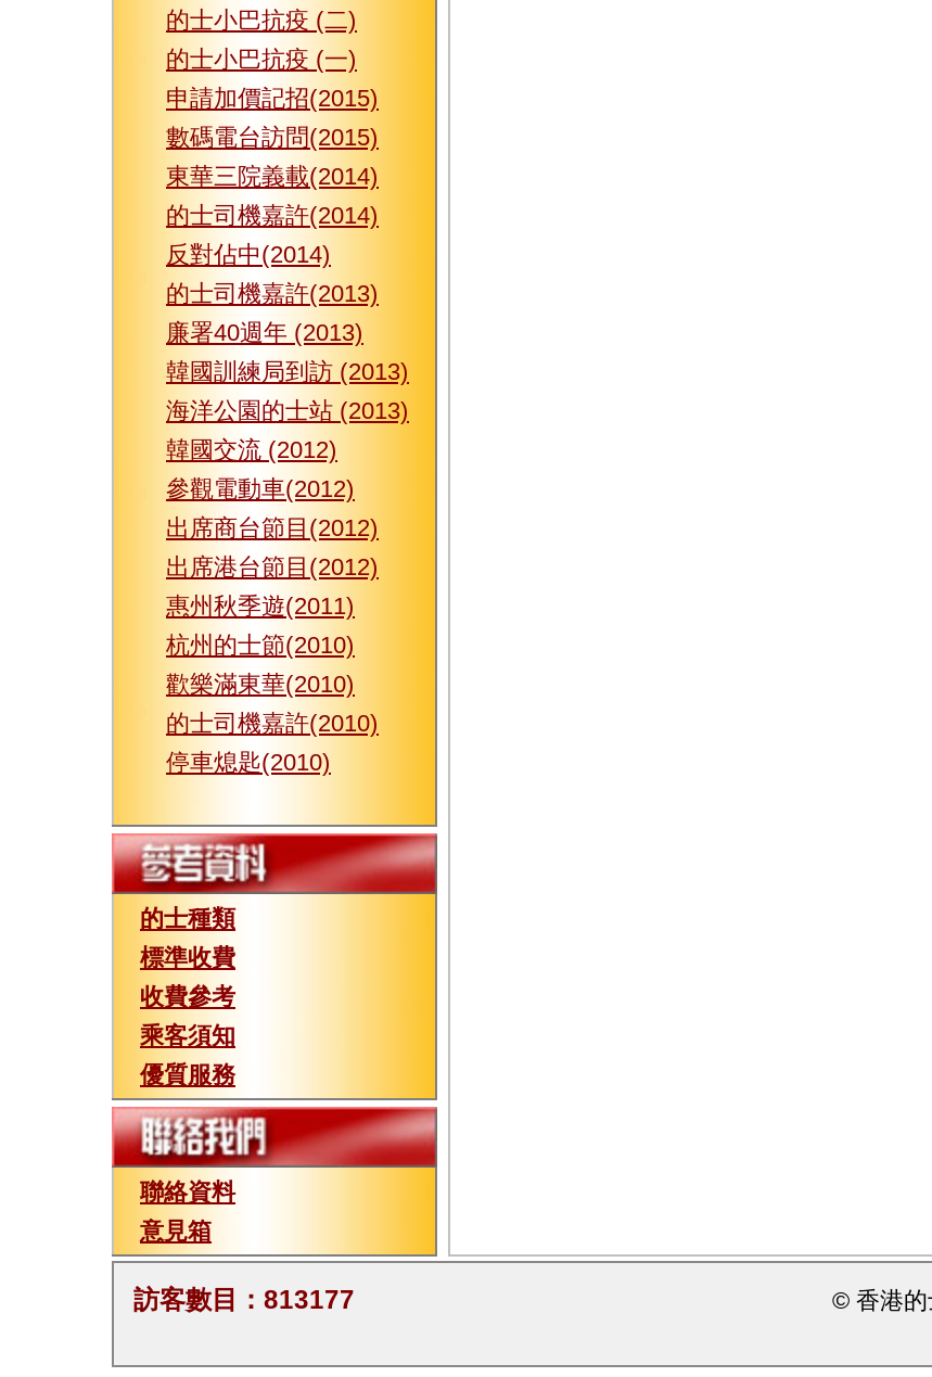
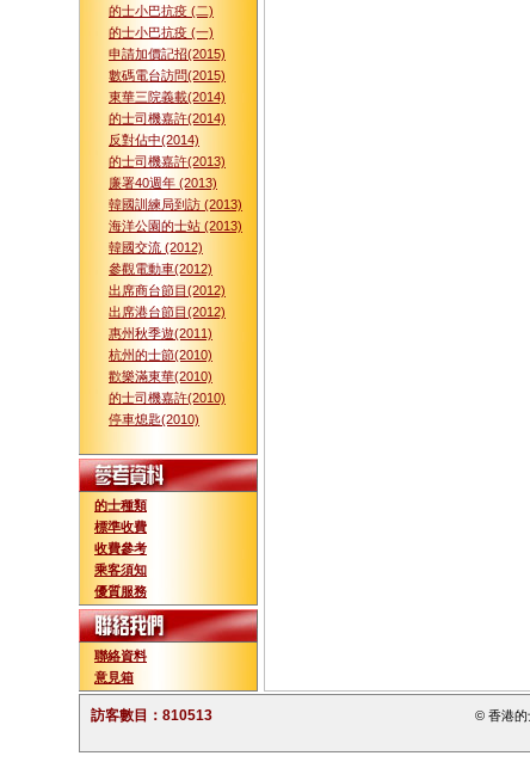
[133,1285,355,1315] 訪客數目：813177 -> [91,707,212,724] 訪客數目：810513

